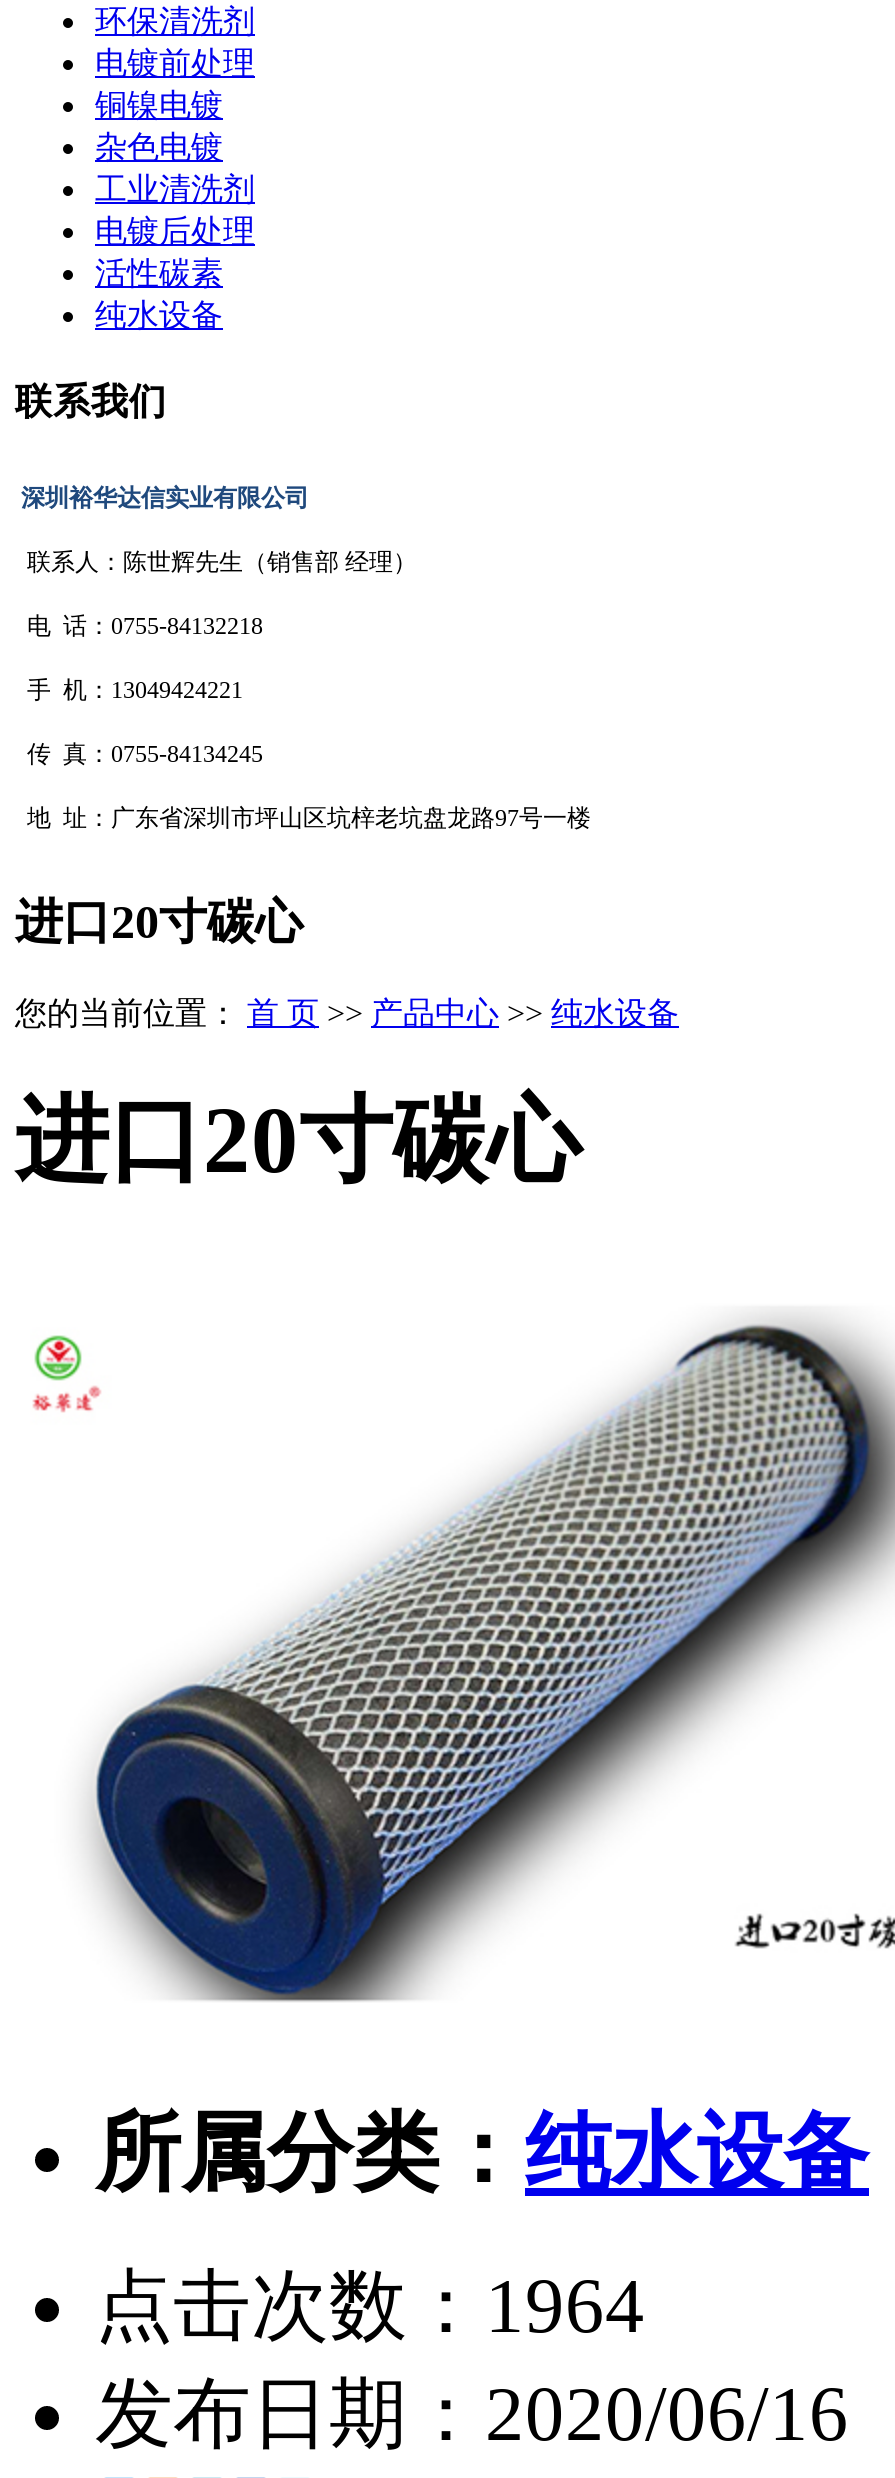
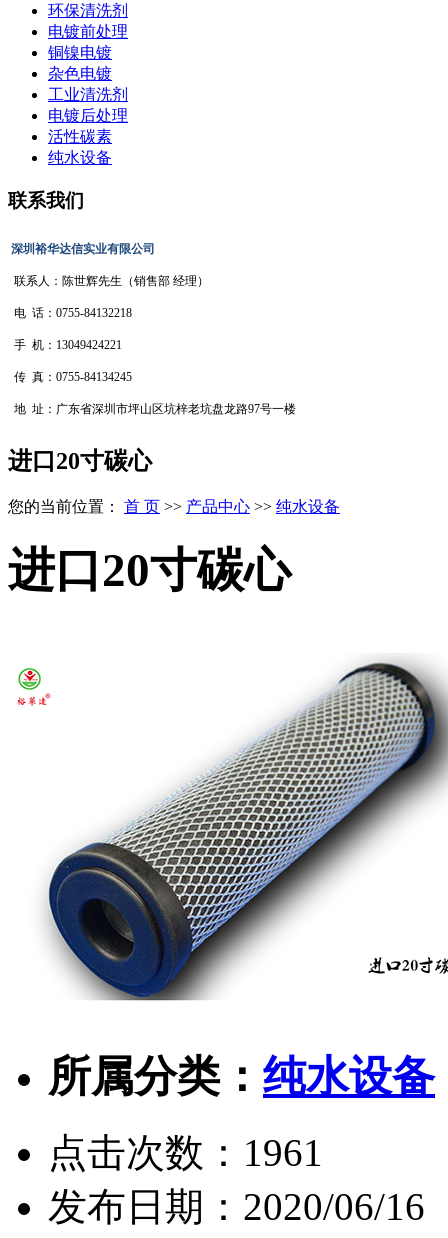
[95,2263,645,2349] 点击次数：1964 -> [48,1131,323,1174] 点击次数：1961

